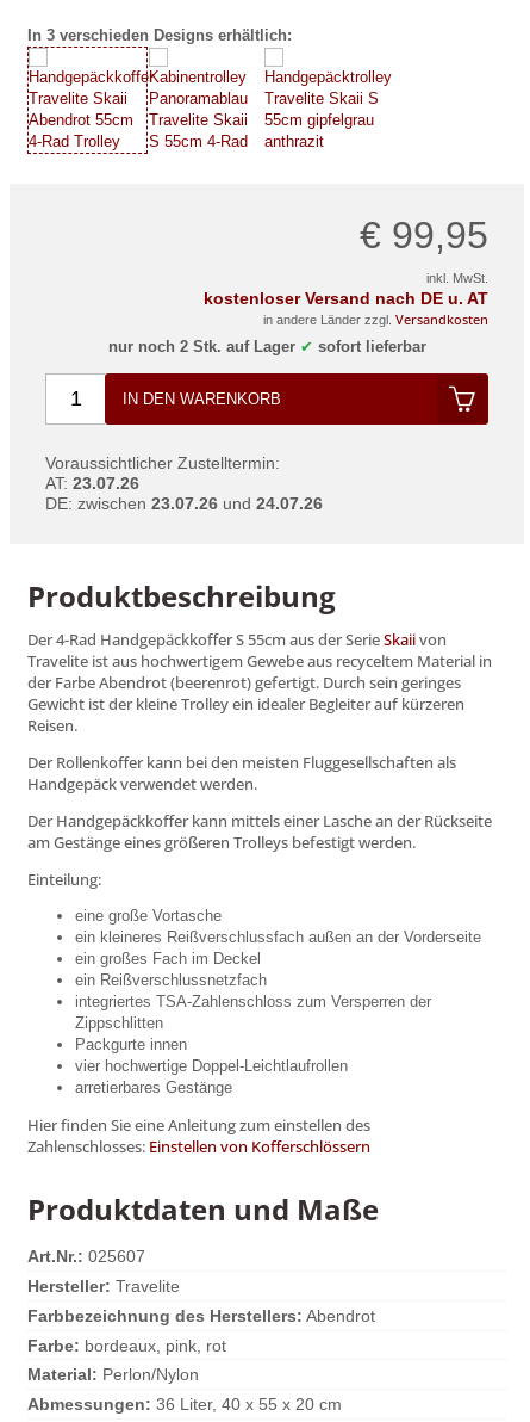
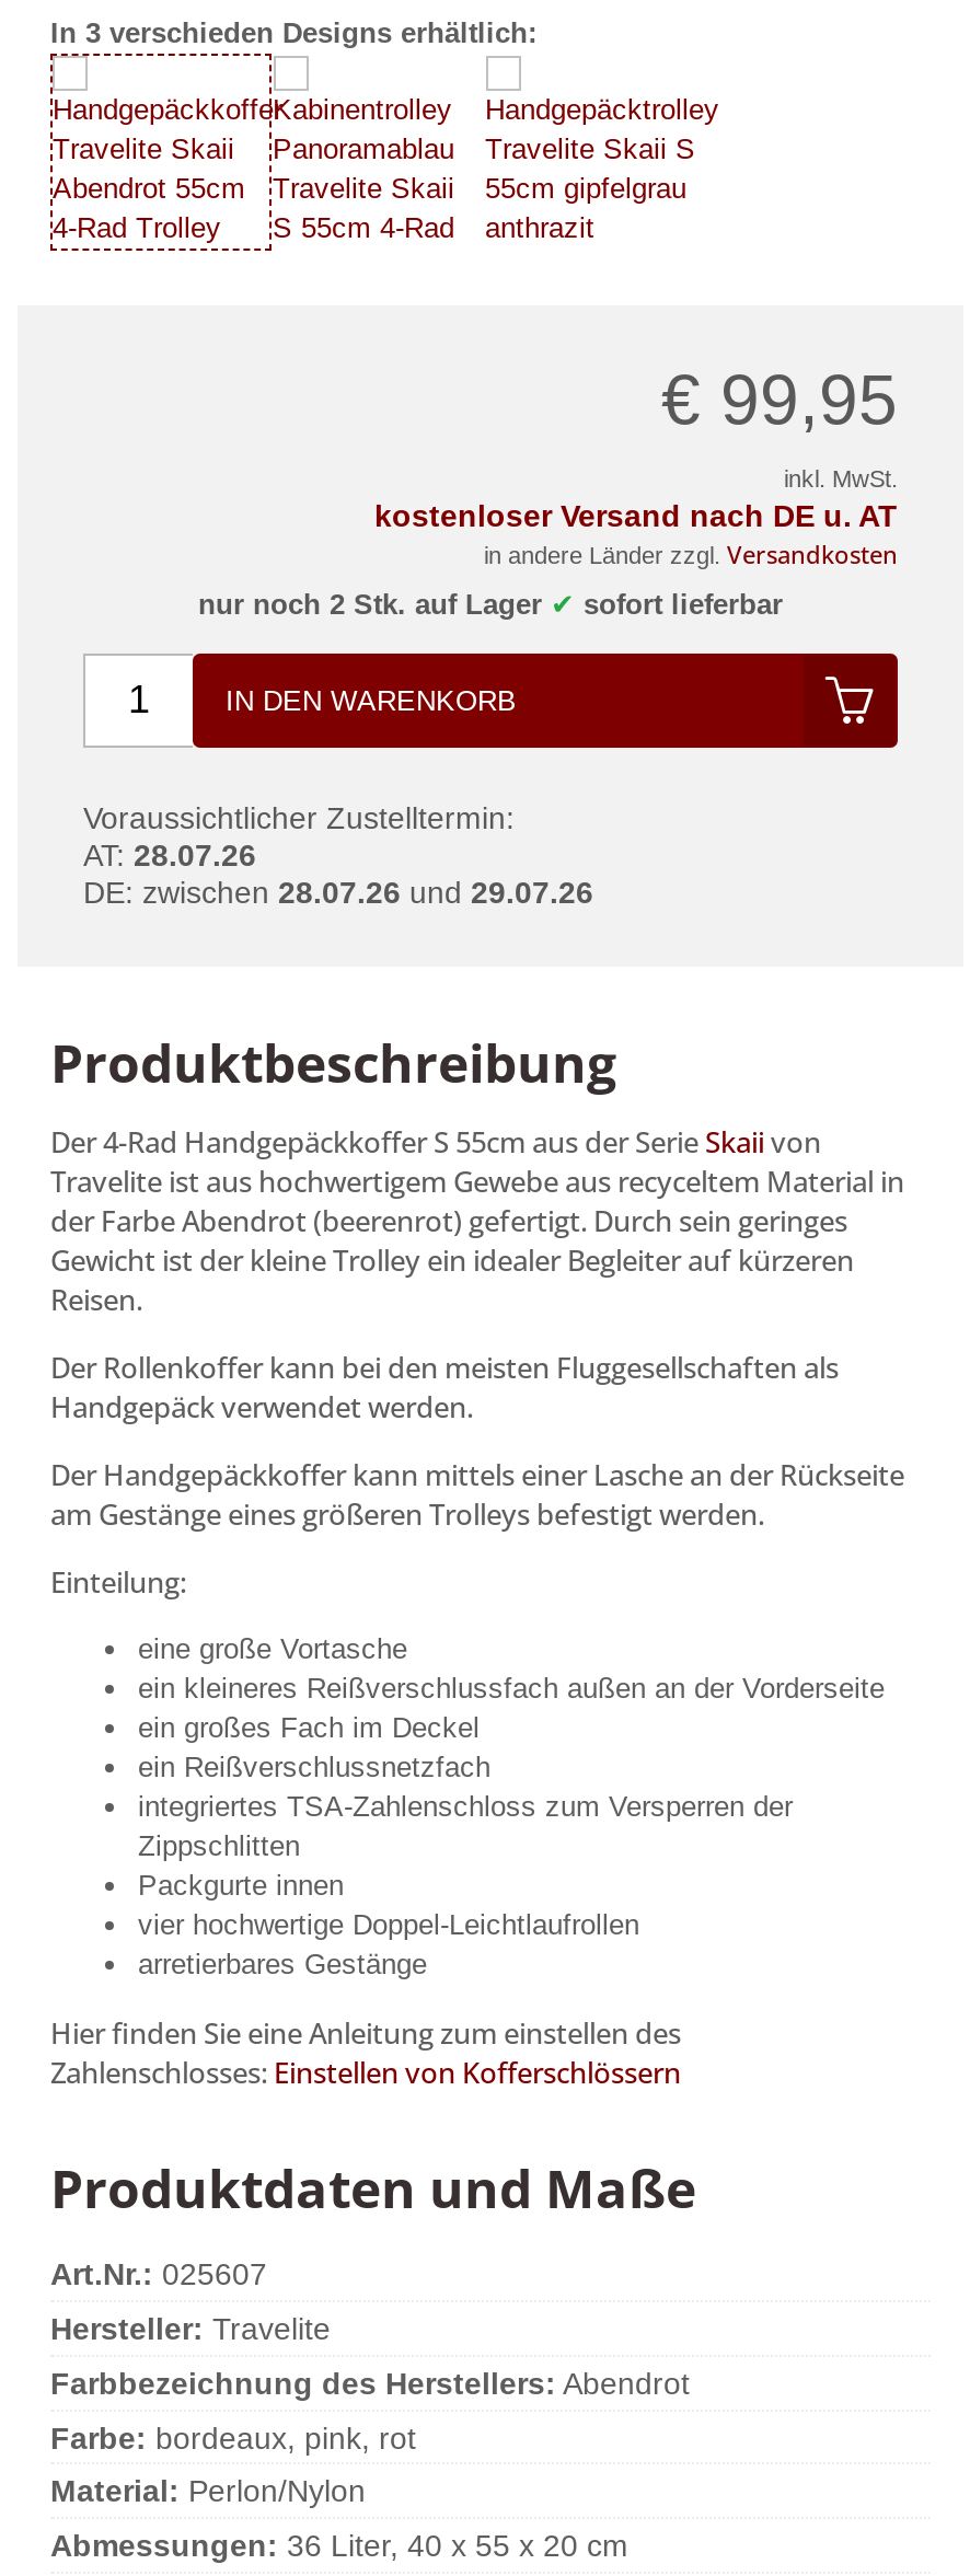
[45,474,139,493] AT: 23.07.26 -> [83,838,256,873] AT: 28.07.26
[45,494,323,513] DE: zwischen 23.07.26 und 24.07.26 -> [83,875,593,910] DE: zwischen 28.07.26 und 29.07.26

